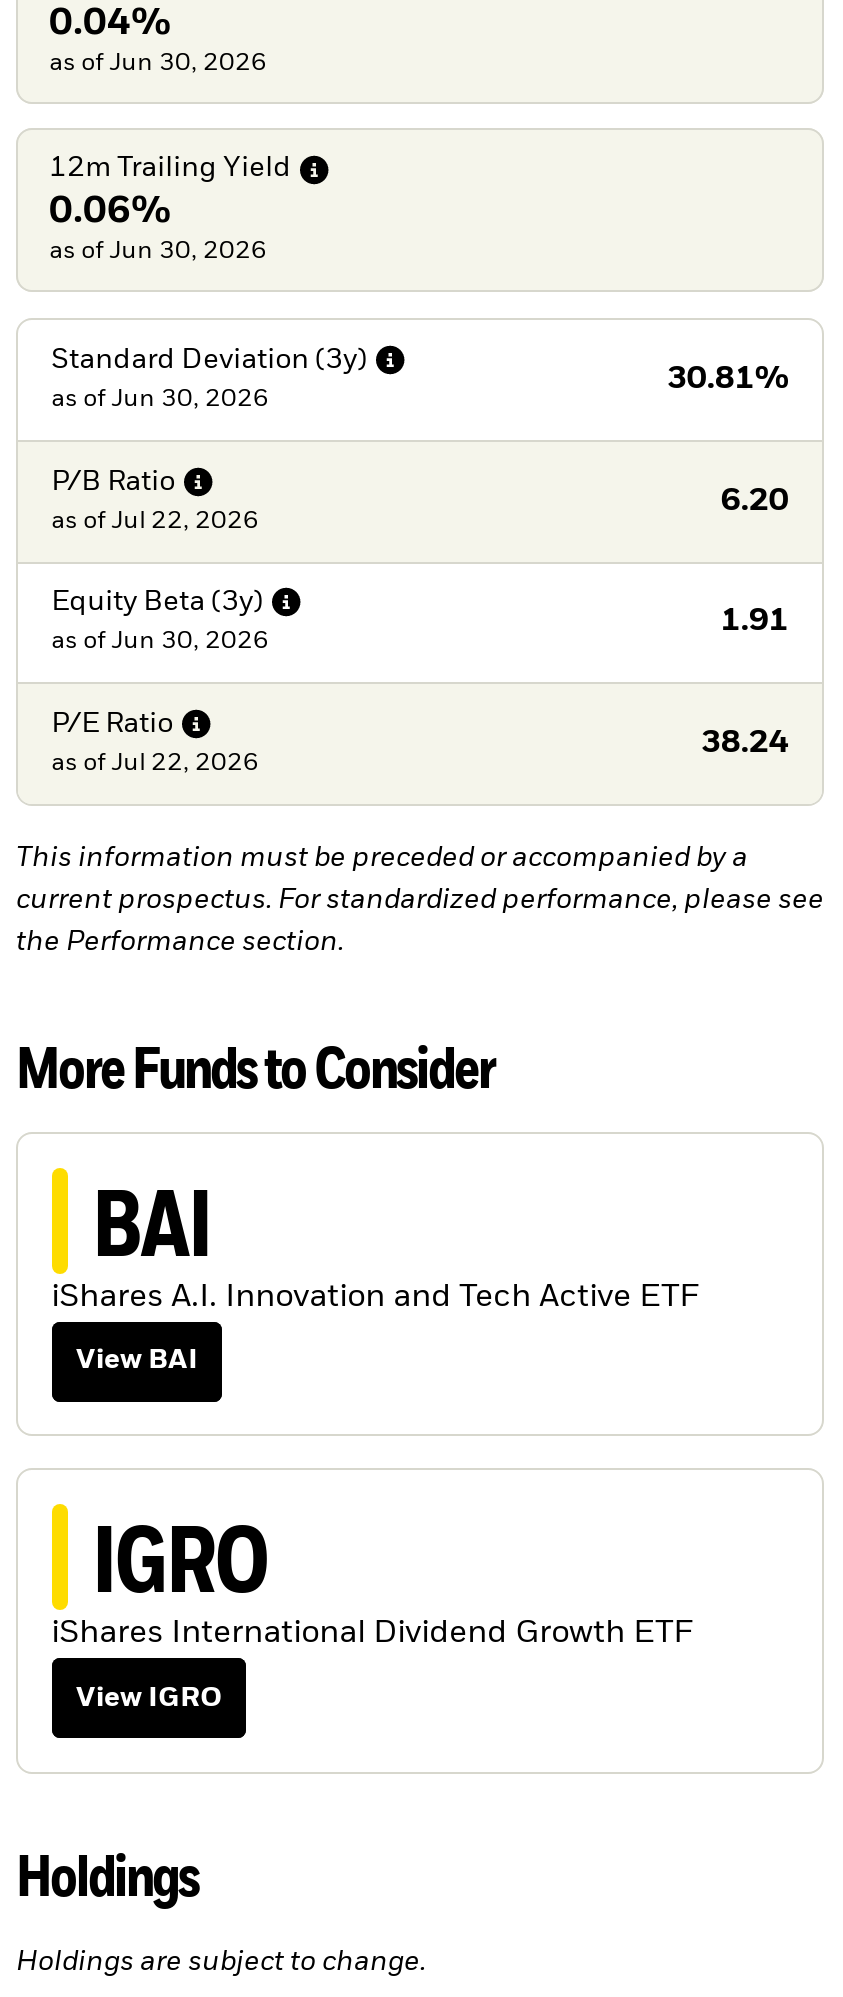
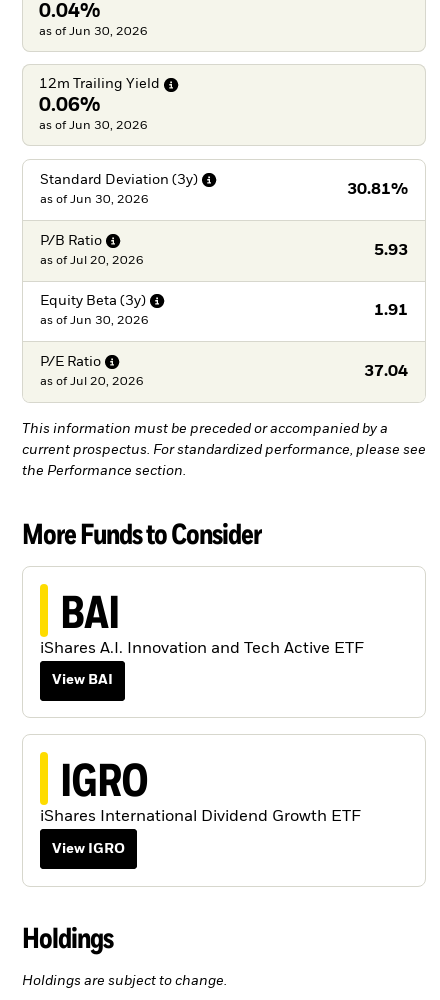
[721,485,789,517] 6.20 -> [374,243,408,259] 5.93
[51,509,259,533] as of Jul 22, 2026 -> [40,255,144,267] as of Jul 20, 2026
[701,727,789,759] 38.24 -> [364,364,408,380] 37.04
[51,751,259,775] as of Jul 22, 2026 -> [40,376,144,388] as of Jul 20, 2026

